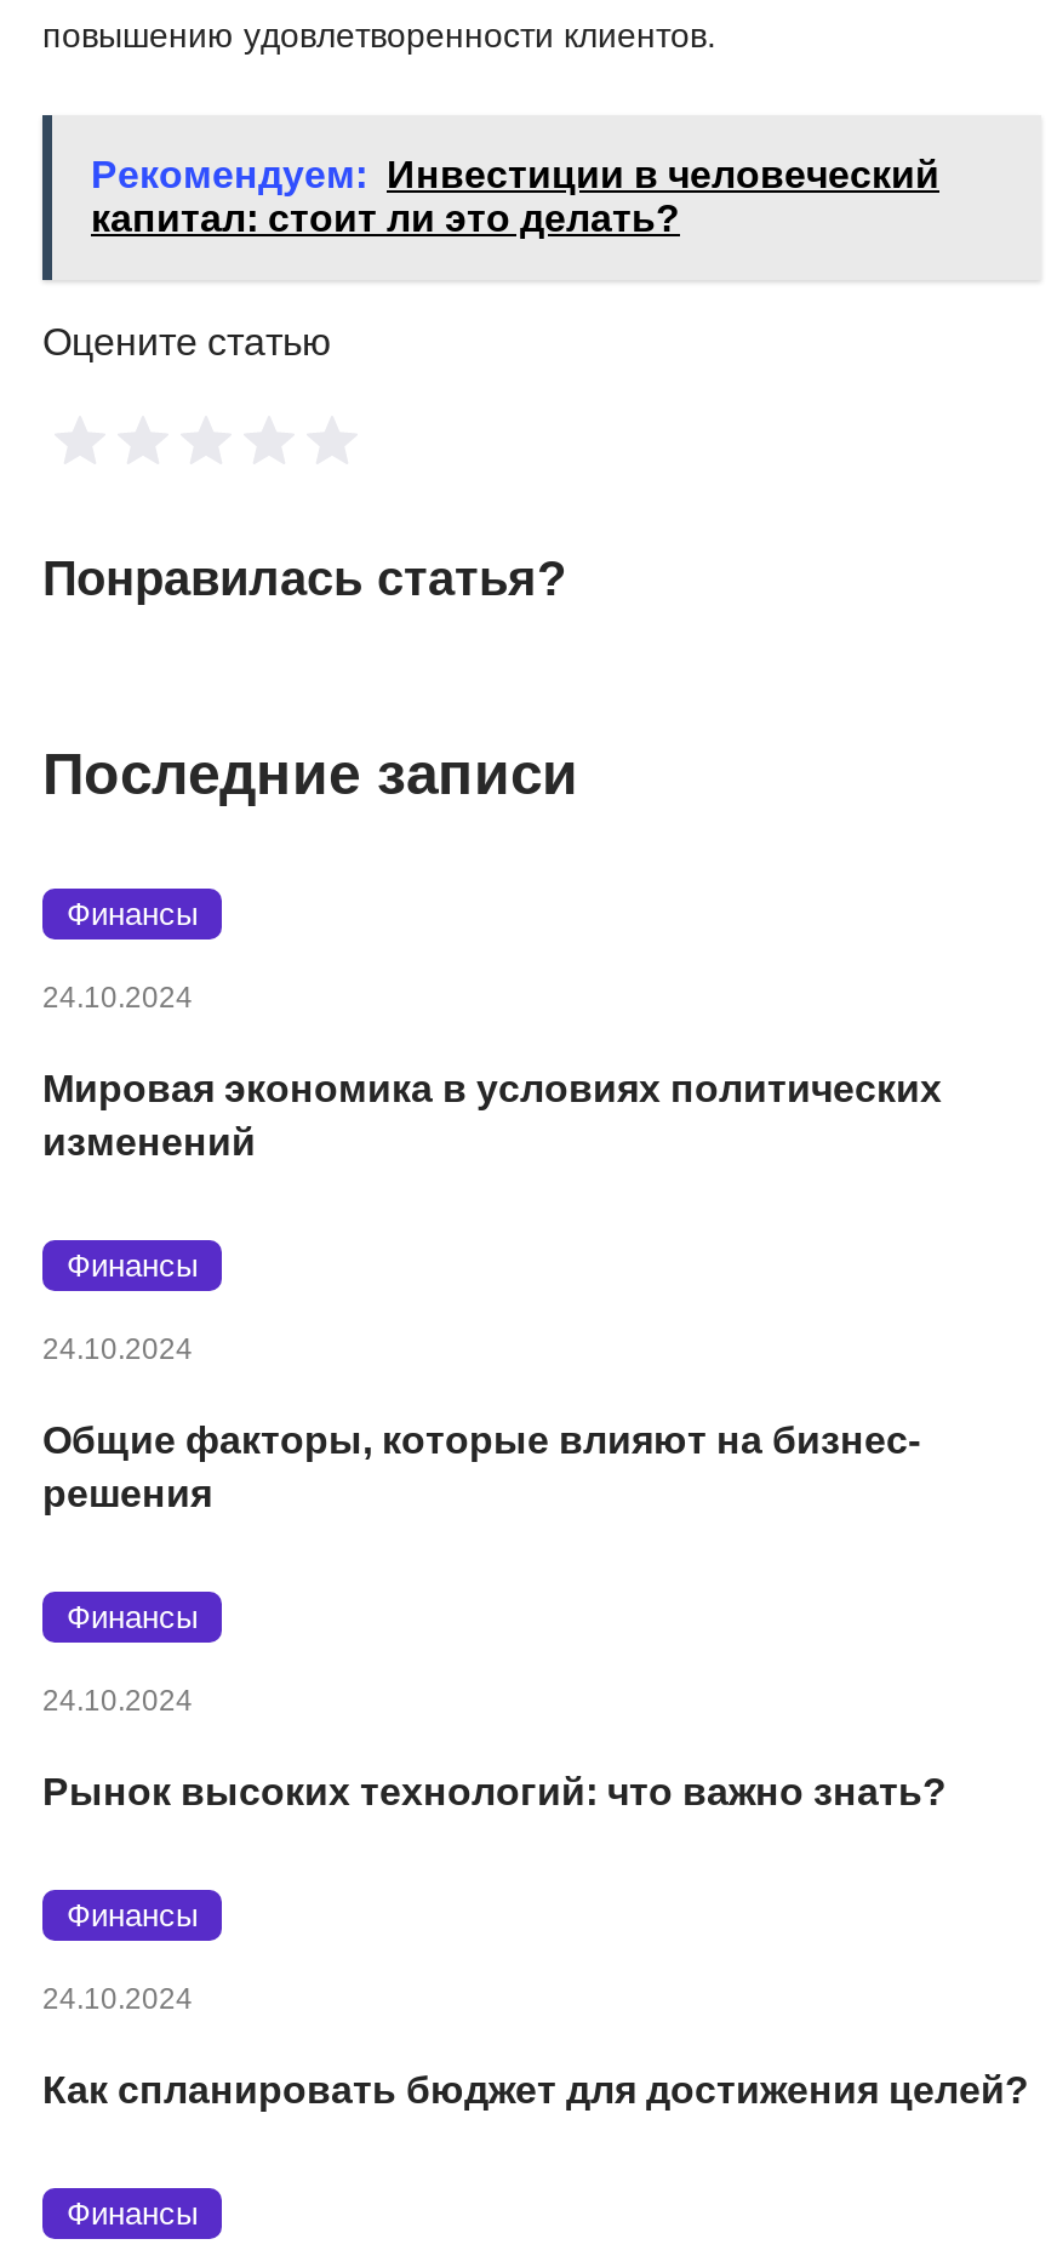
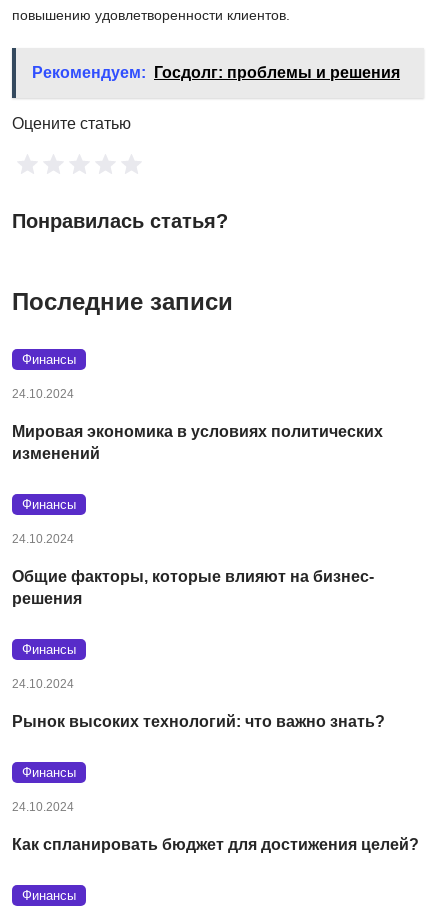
[91,153,939,238] Рекомендуем: Инвестиции в человеческий | капитал: стоит ли это делать? -> [32,64,400,81] Рекомендуем: Госдолг: проблемы и решения

